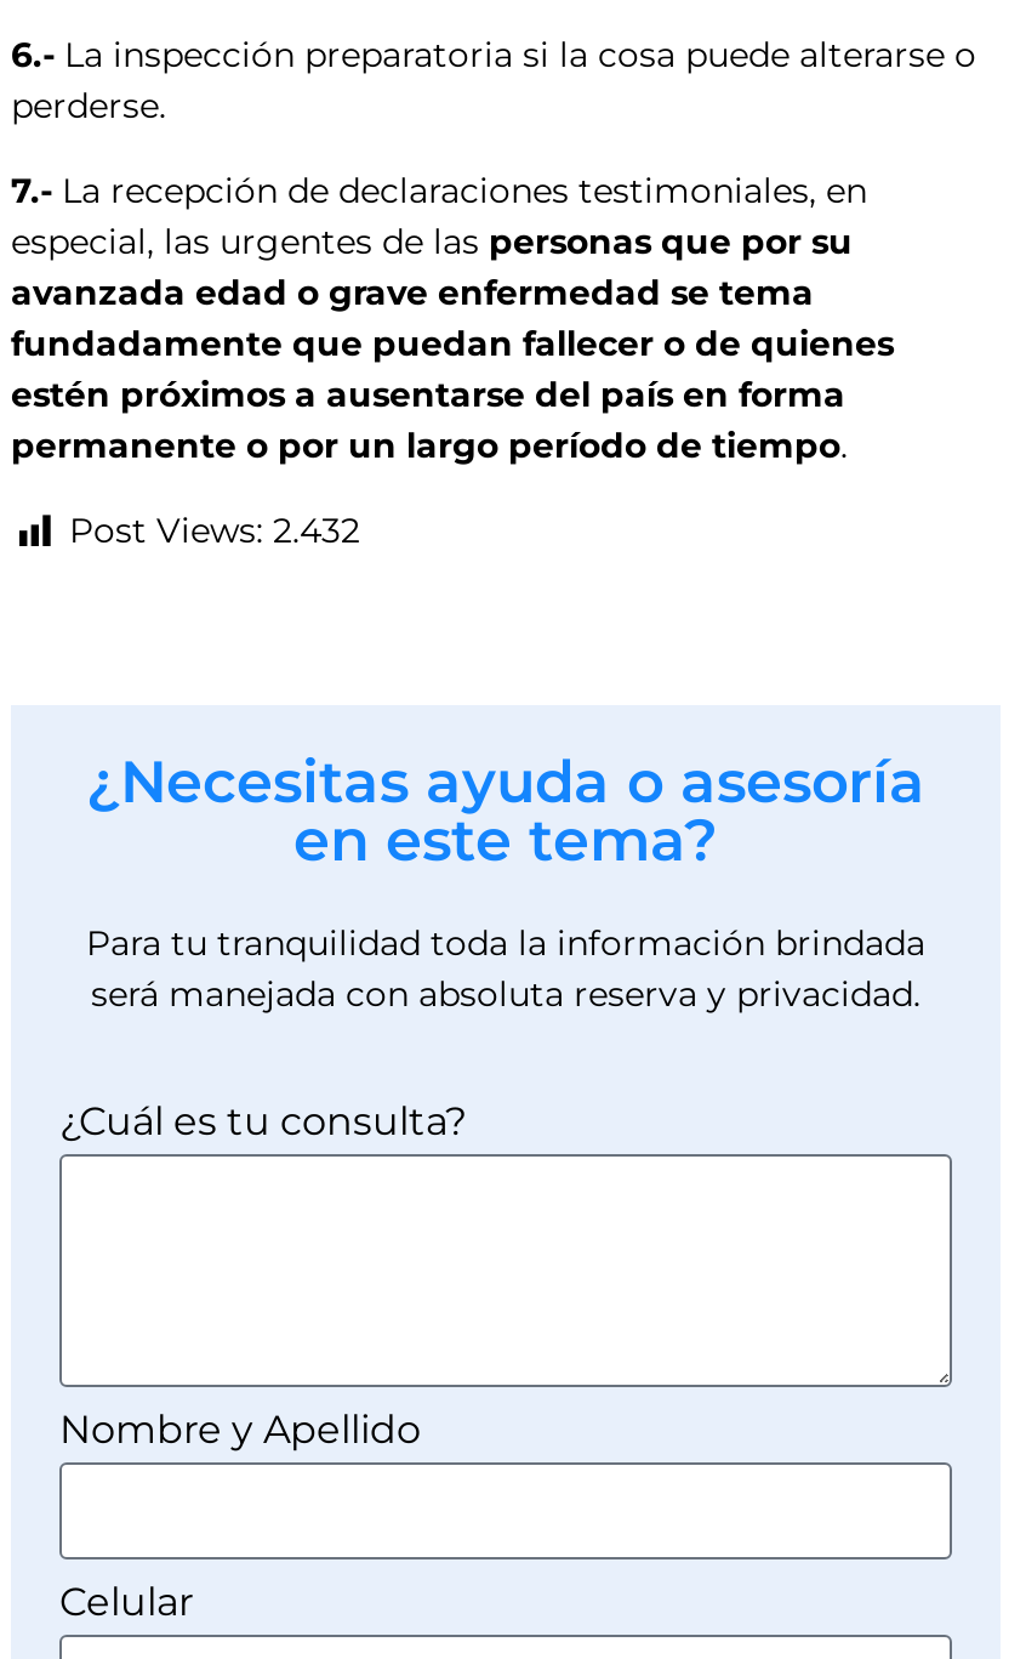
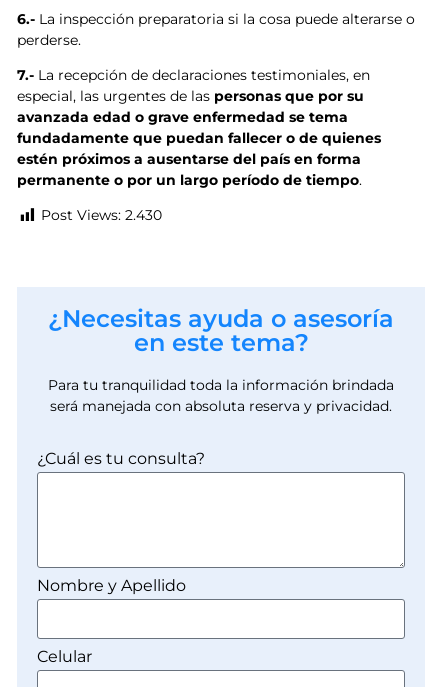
[69,509,360,553] Post Views: 2.432 -> [41,206,162,224] Post Views: 2.430

